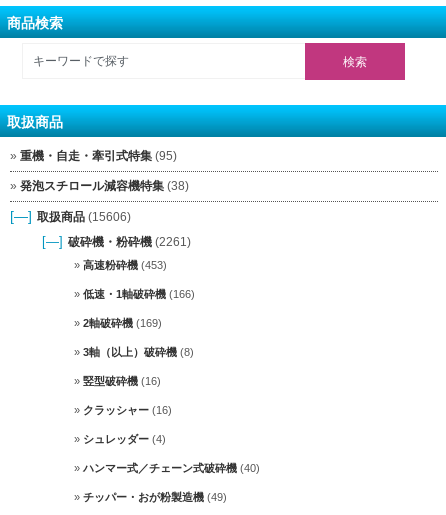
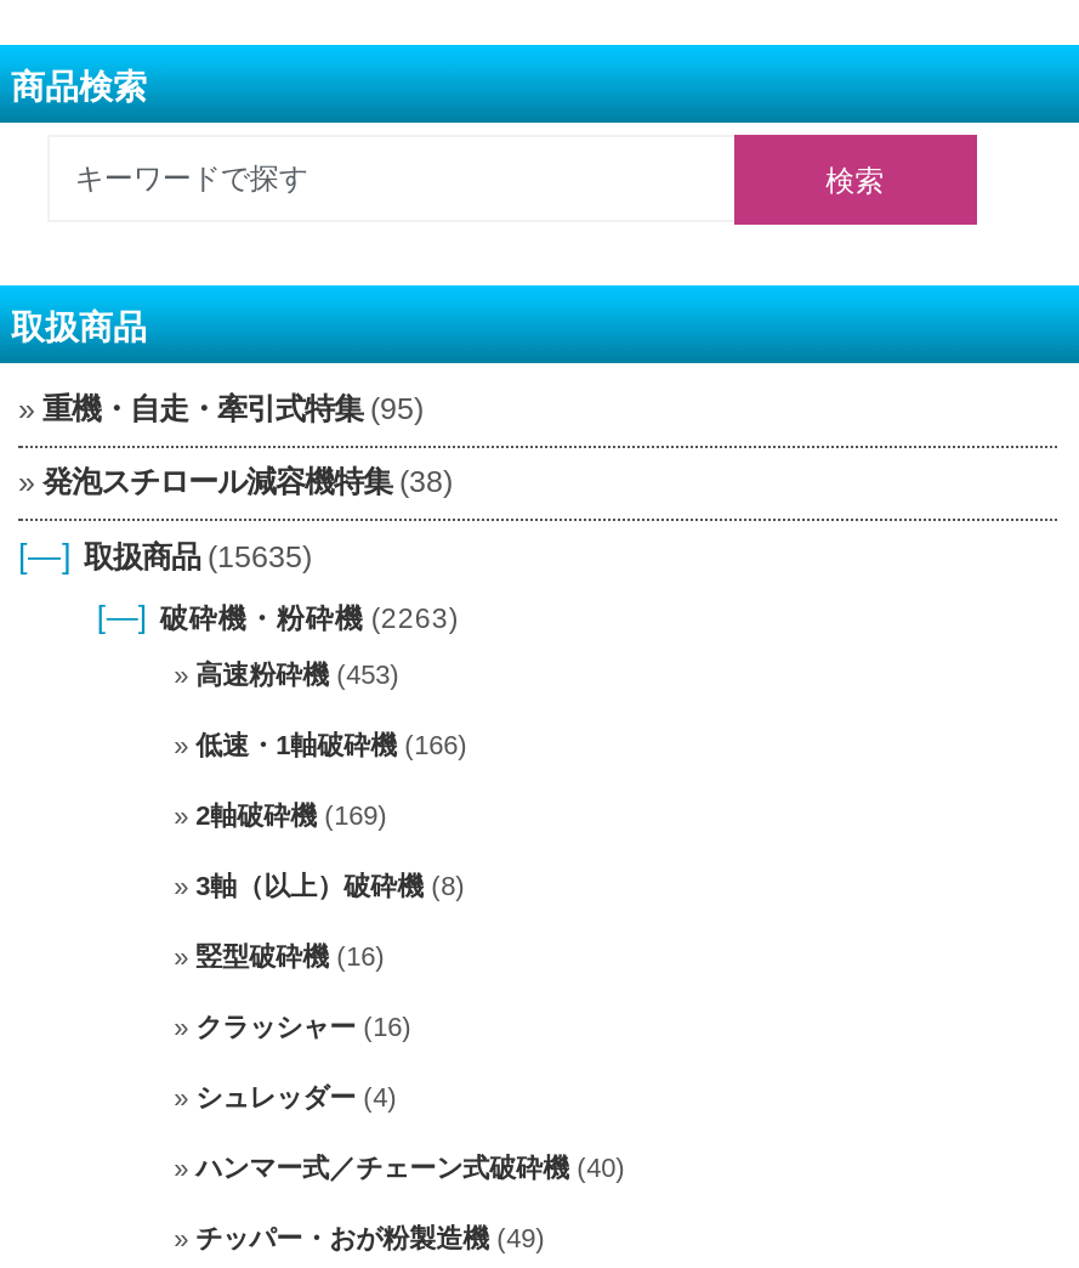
[10,209,131,224] [—] 取扱商品(15606) -> [18,537,312,574] [—] 取扱商品(15635)
[42,234,191,249] [—] 破砕機・粉砕機(2261) -> [97,598,458,634] [—] 破砕機・粉砕機(2263)

